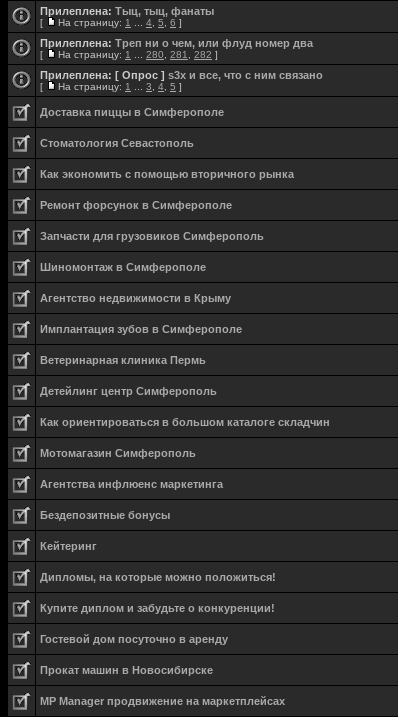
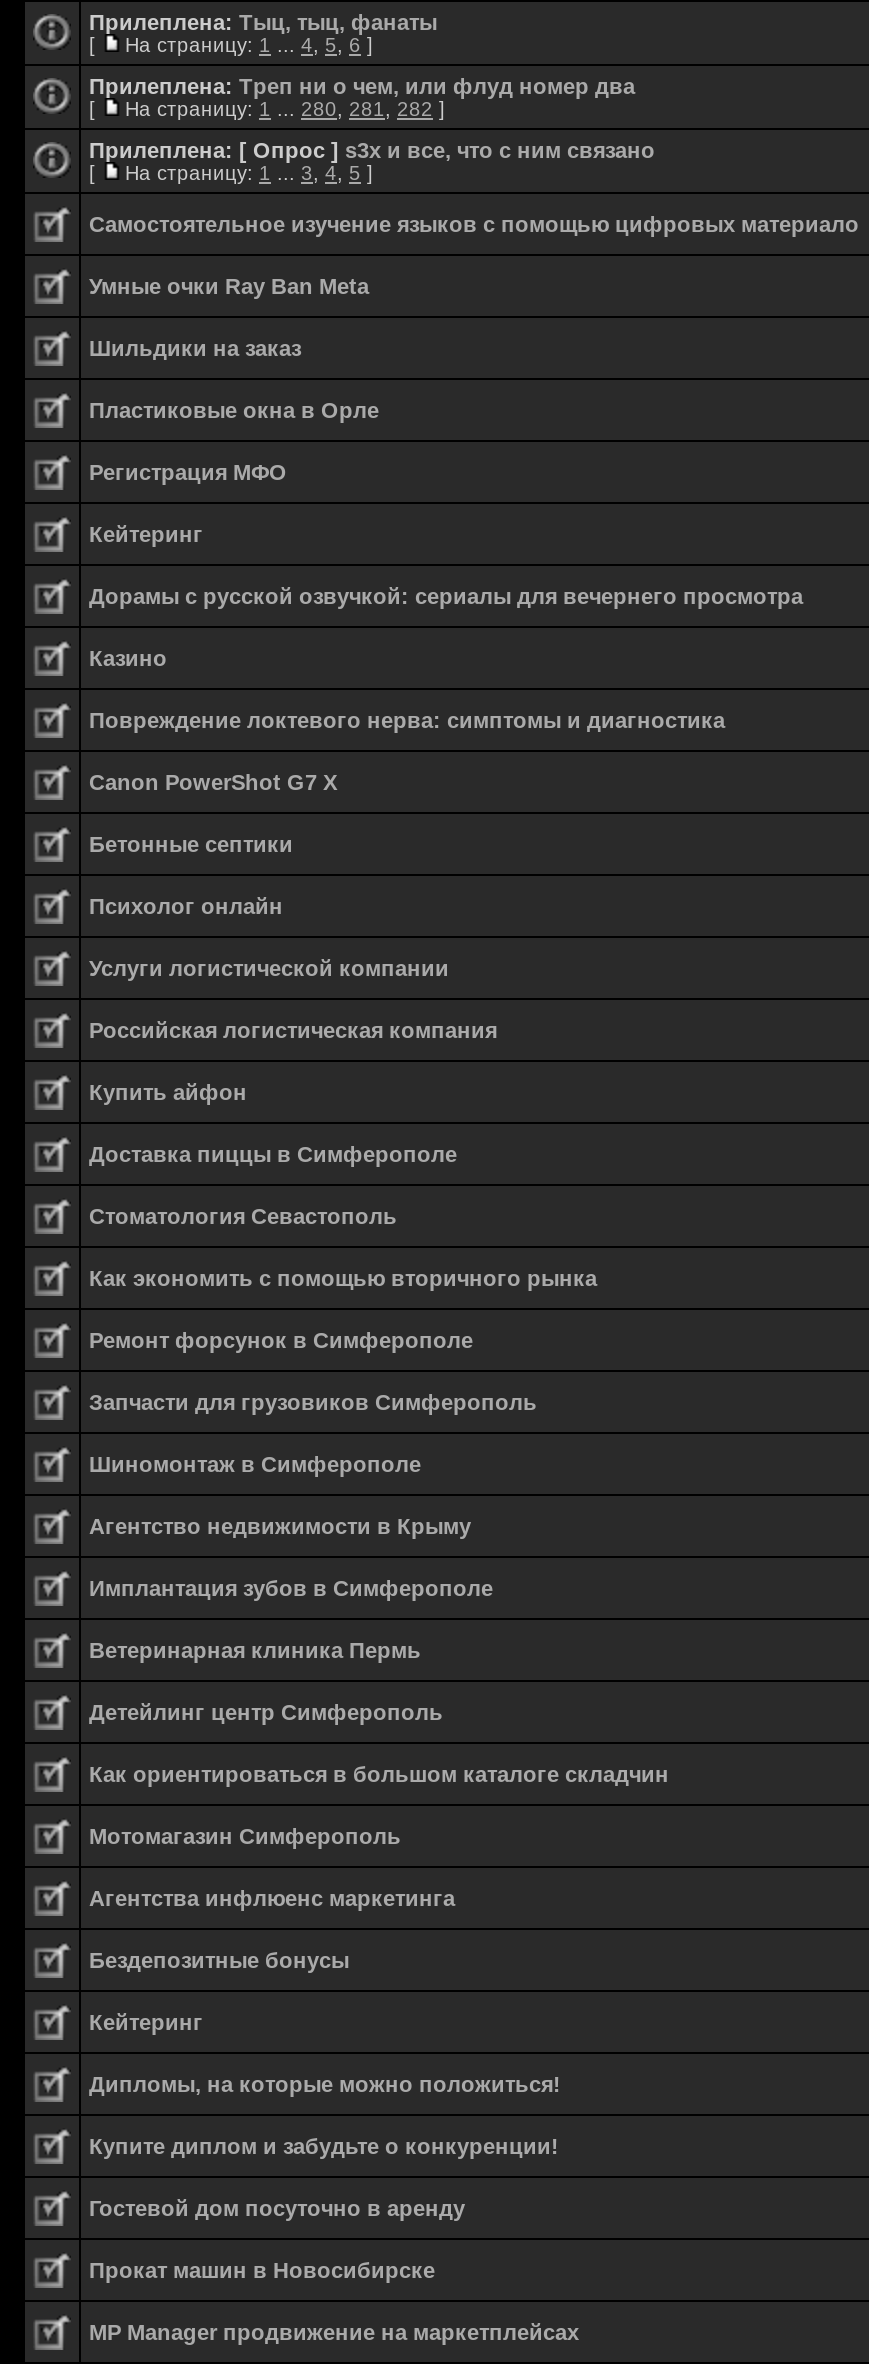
none -> [89,212,859,1104] Самостоятельное изучение языков с помощью цифровых материало | Умные очки Ray Ban Meta | Шильдики на заказ | Пластиковые окна в Орле | Регистрация МФО | Кейтеринг | Дорамы с русской озвучкой: сериалы для вечернего просмотра | Казино | Повреждение локтевого нерва: симптомы и диагностика | Canon PowerShot G7 X | Бетонные септики | Психолог онлайн | Услуги логистической компании | Российская логистическая компания | Купить айфон

